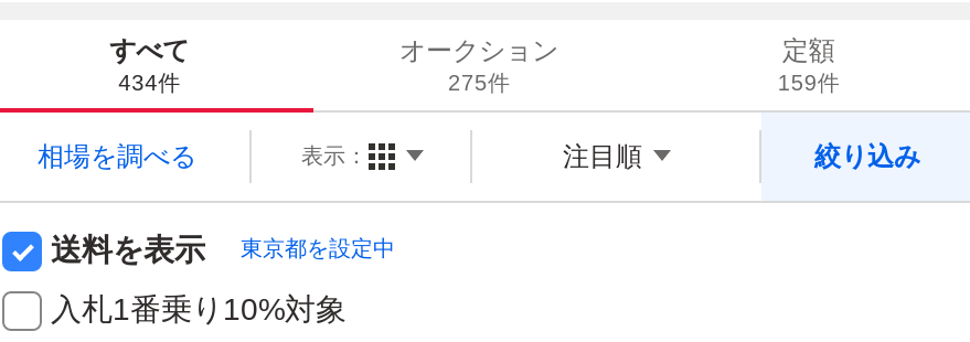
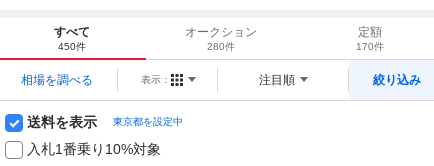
[119,70,180,94] 434件 -> [58,41,86,52] 450件
[448,70,510,94] 275件 -> [207,41,235,52] 280件
[778,70,839,94] 159件 -> [356,41,384,52] 170件

